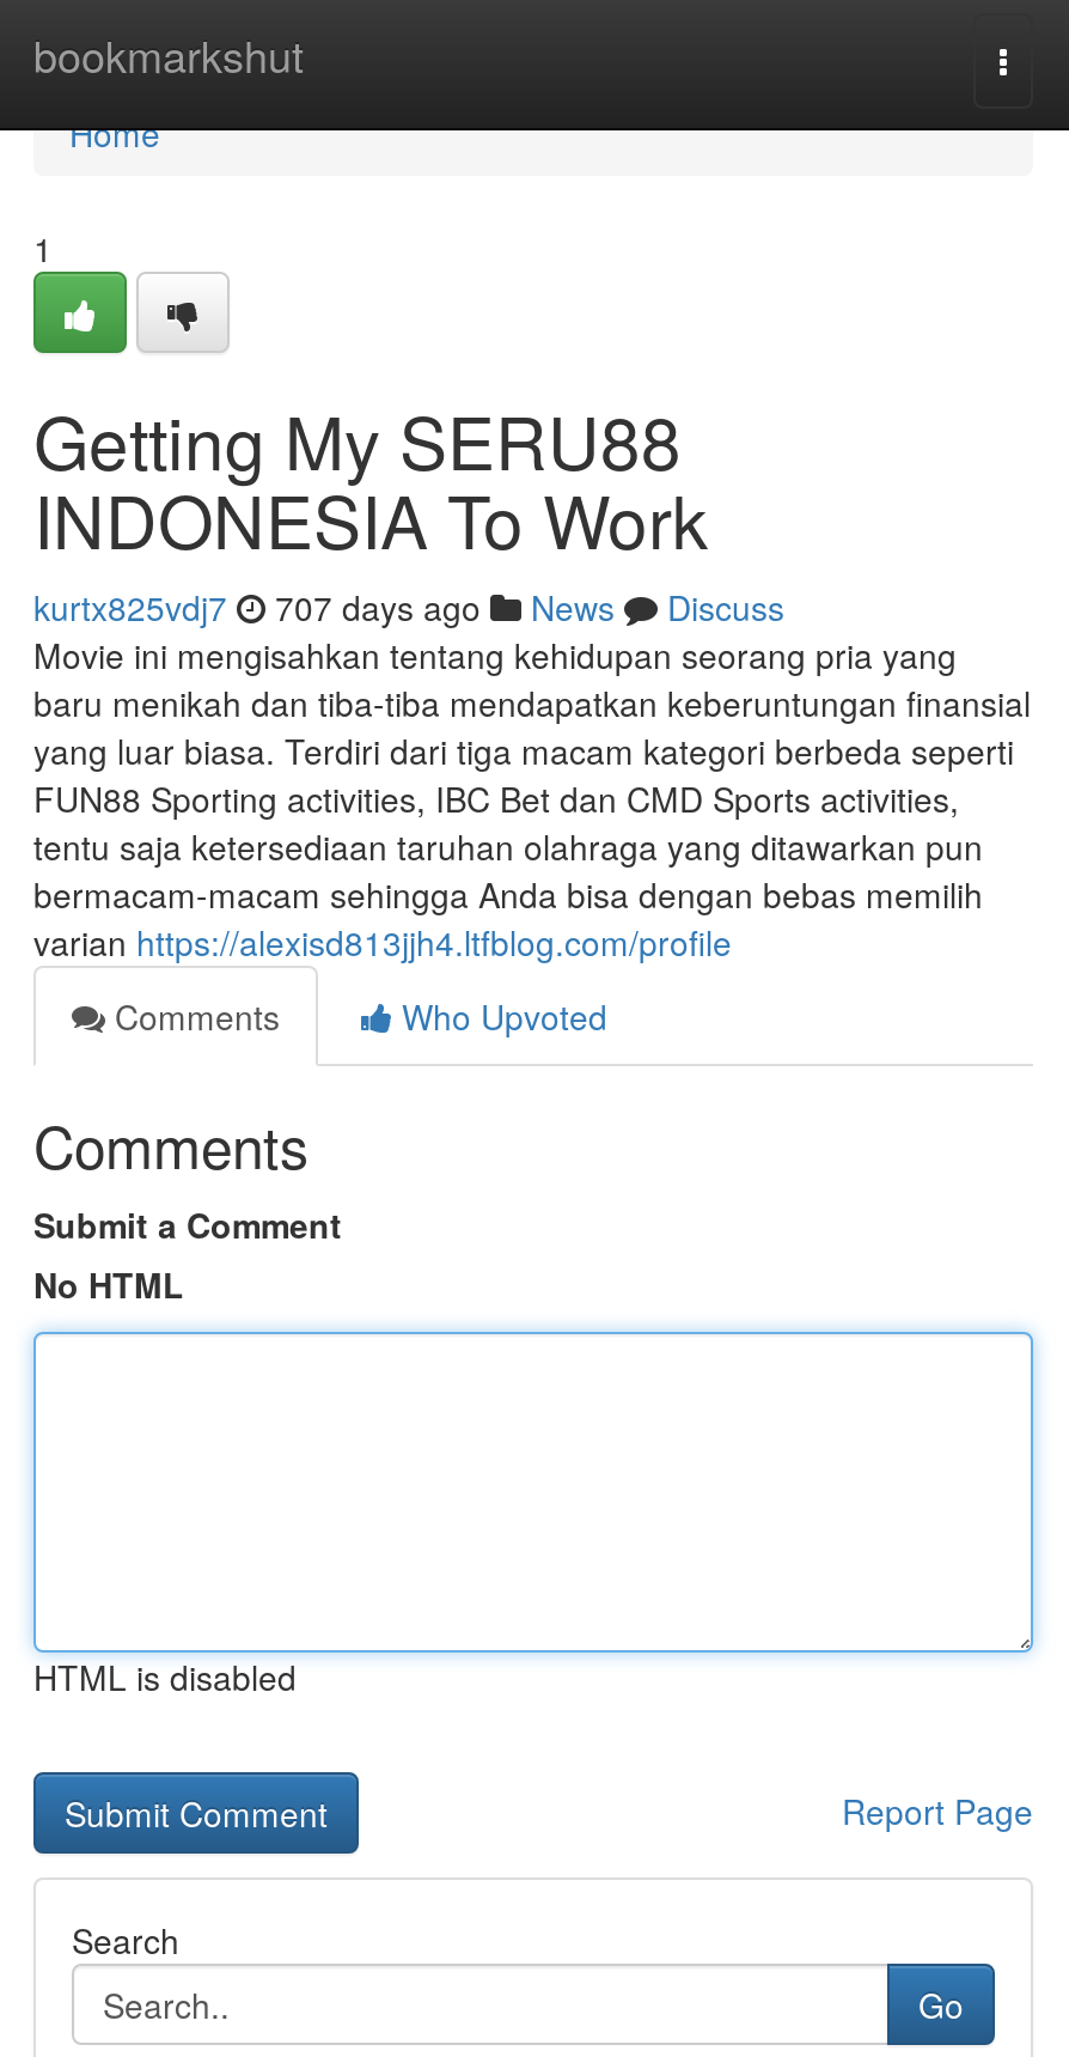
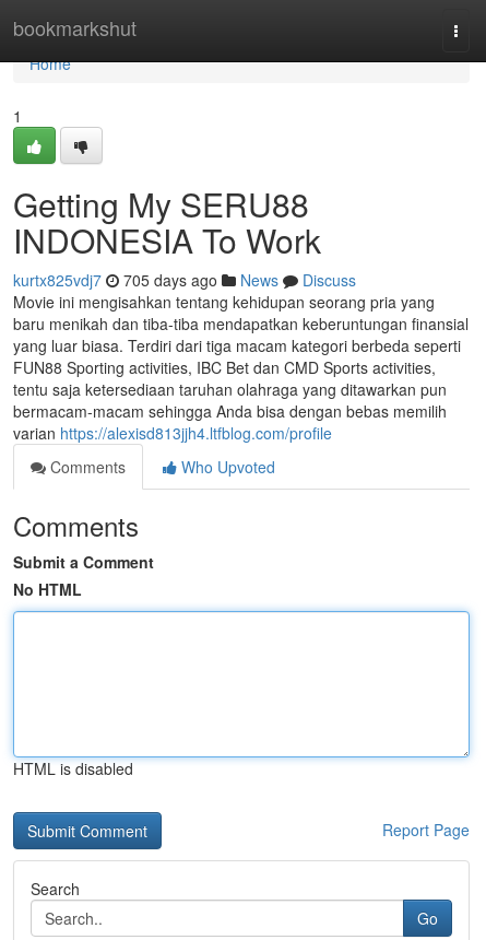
[33,583,784,631] kurtx825vdj7 707 days ago News Discuss -> [13,269,356,291] kurtx825vdj7 705 days ago News Discuss

